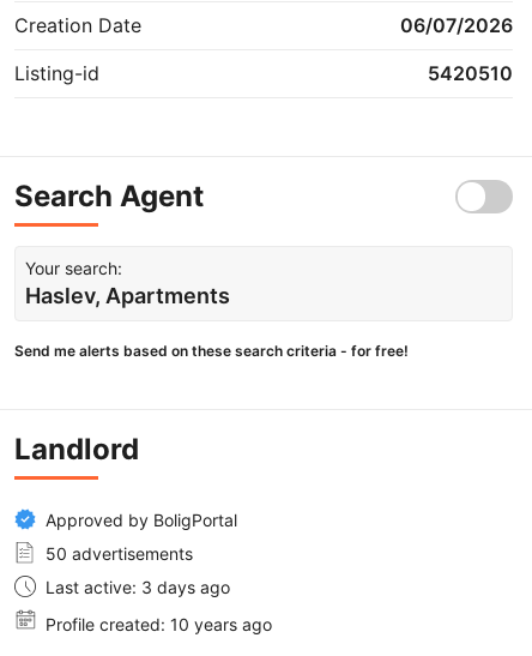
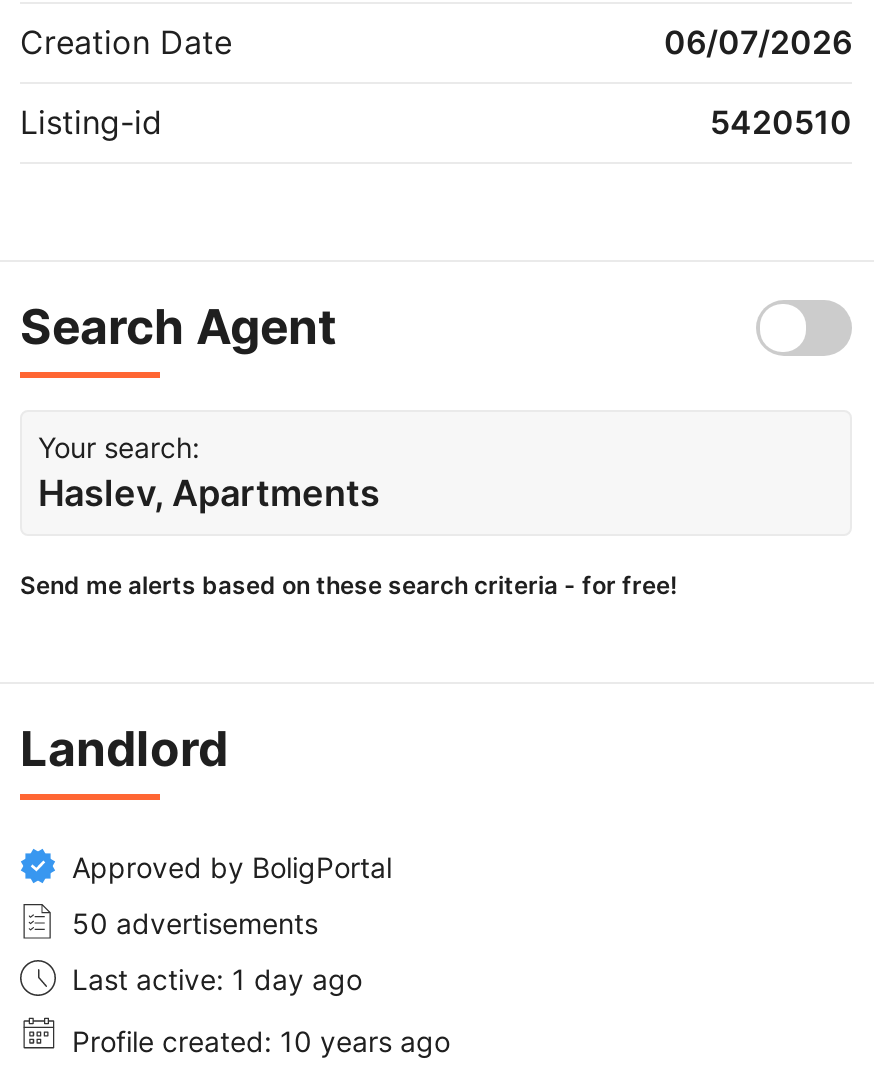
[46,577,230,597] Last active: 3 days ago -> [72,962,362,996] Last active: 1 day ago

